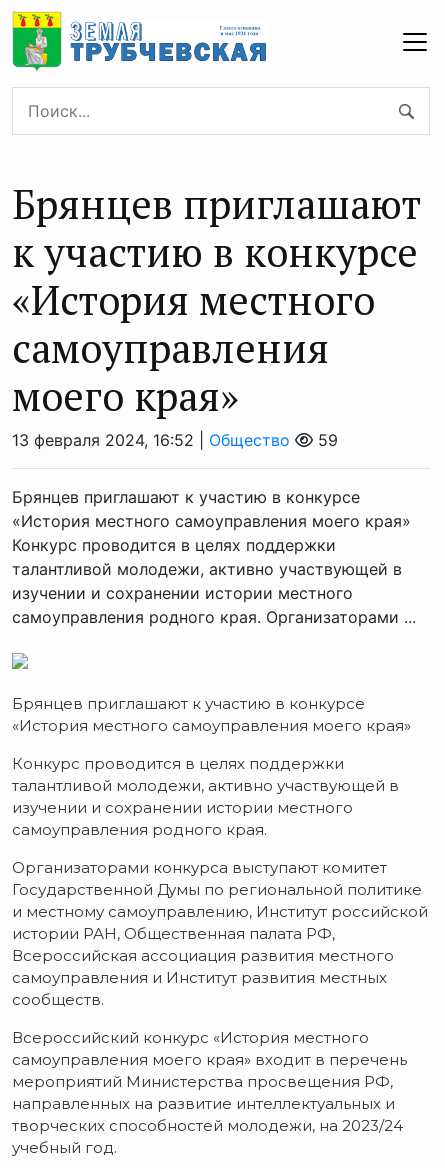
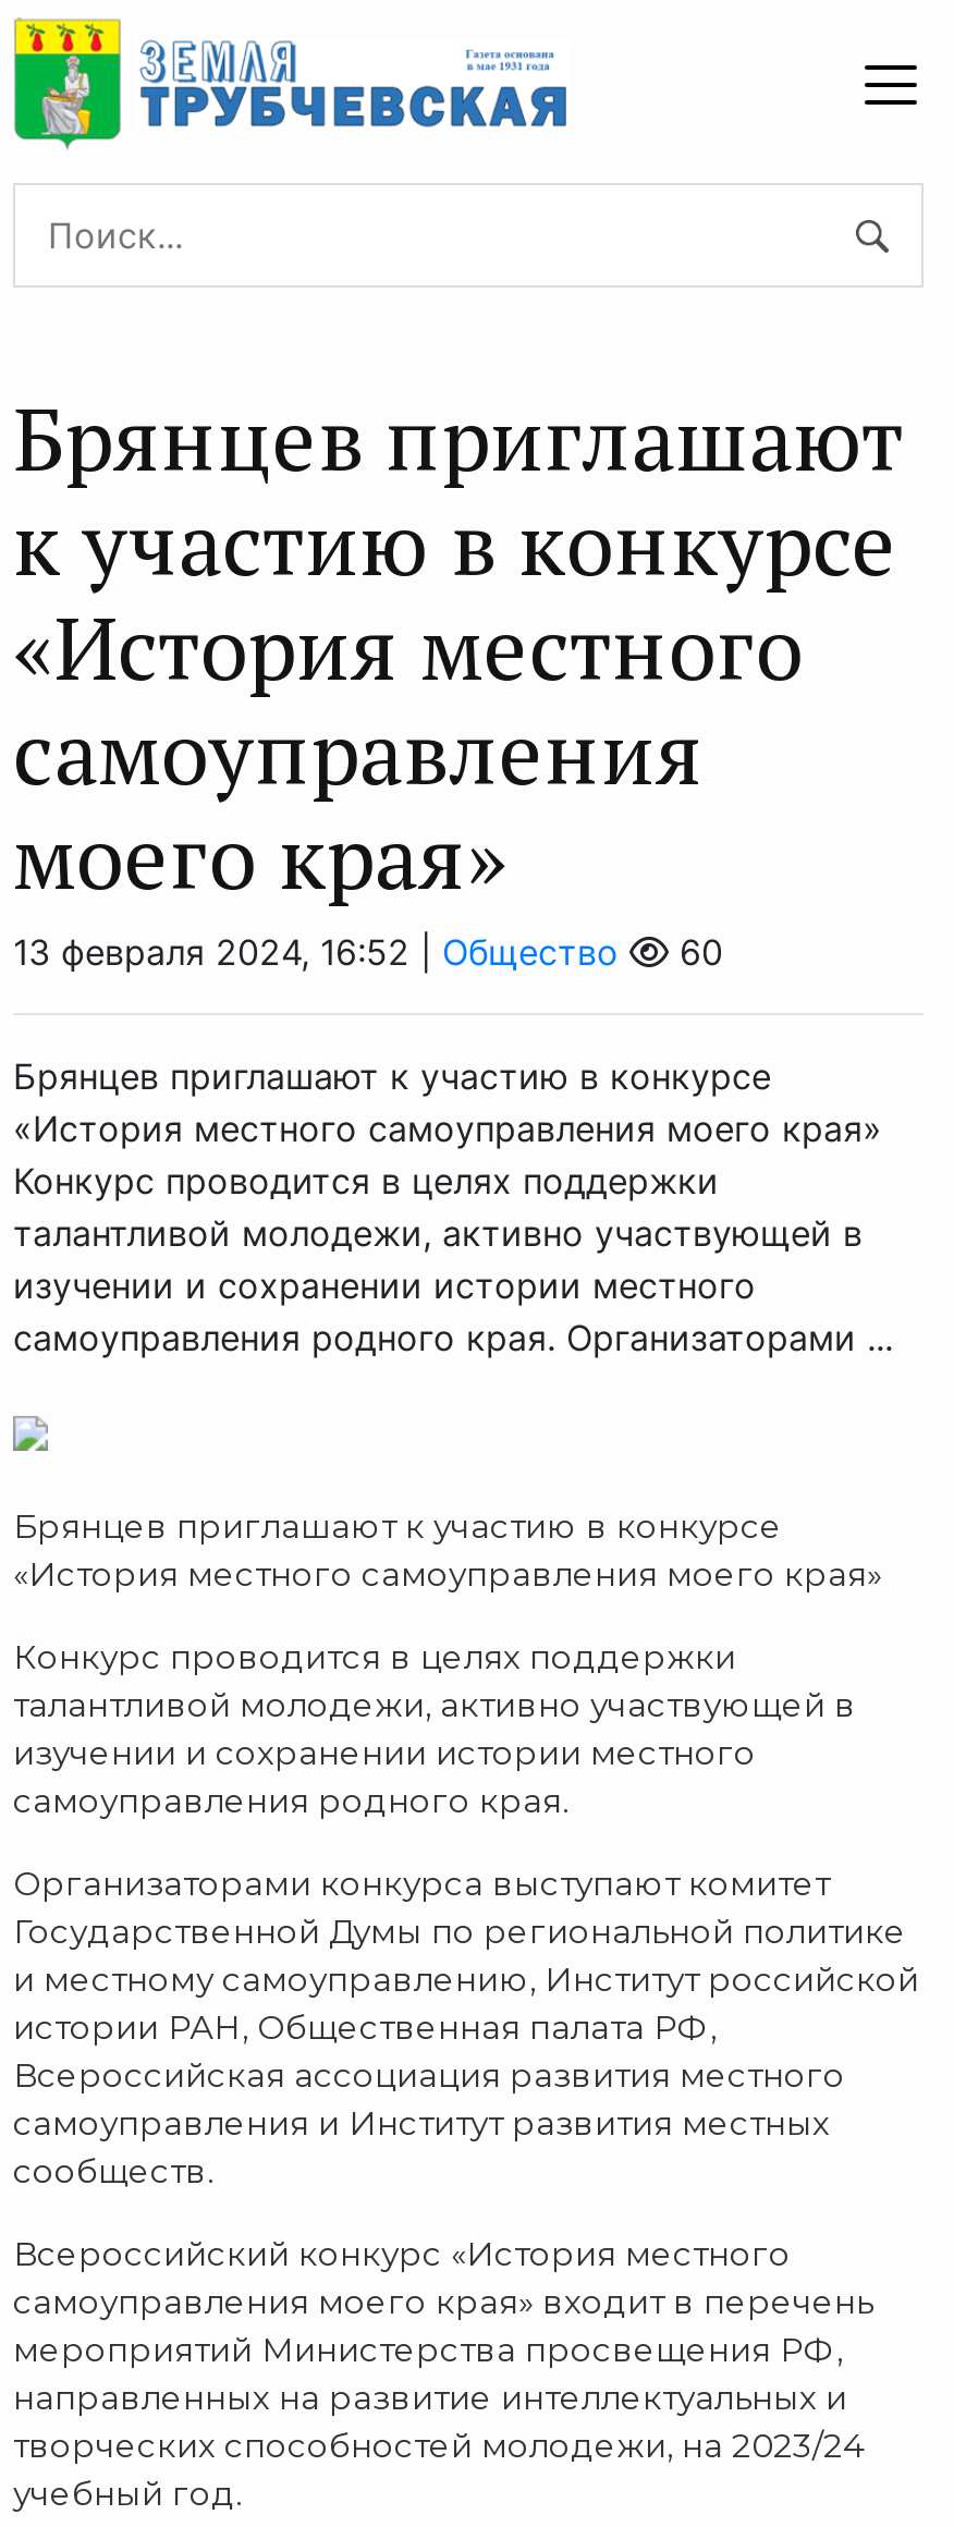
[313,430,338,450] 59 -> [669,931,723,974] 60

